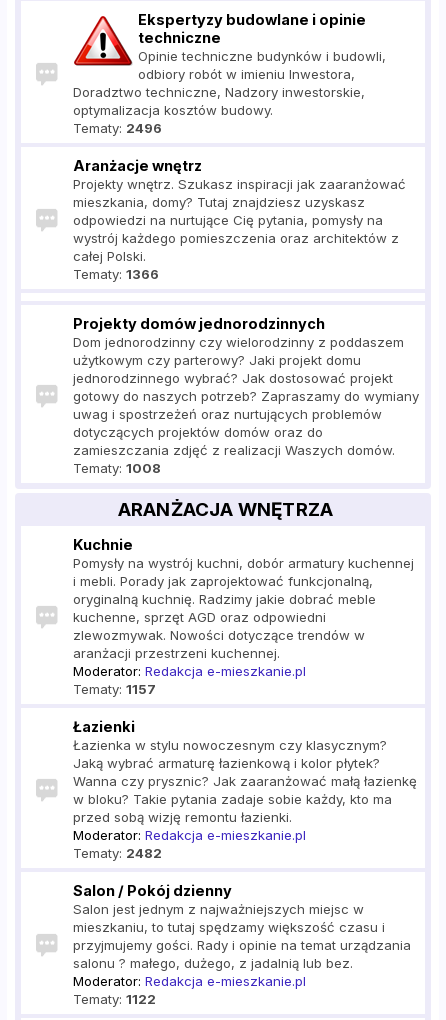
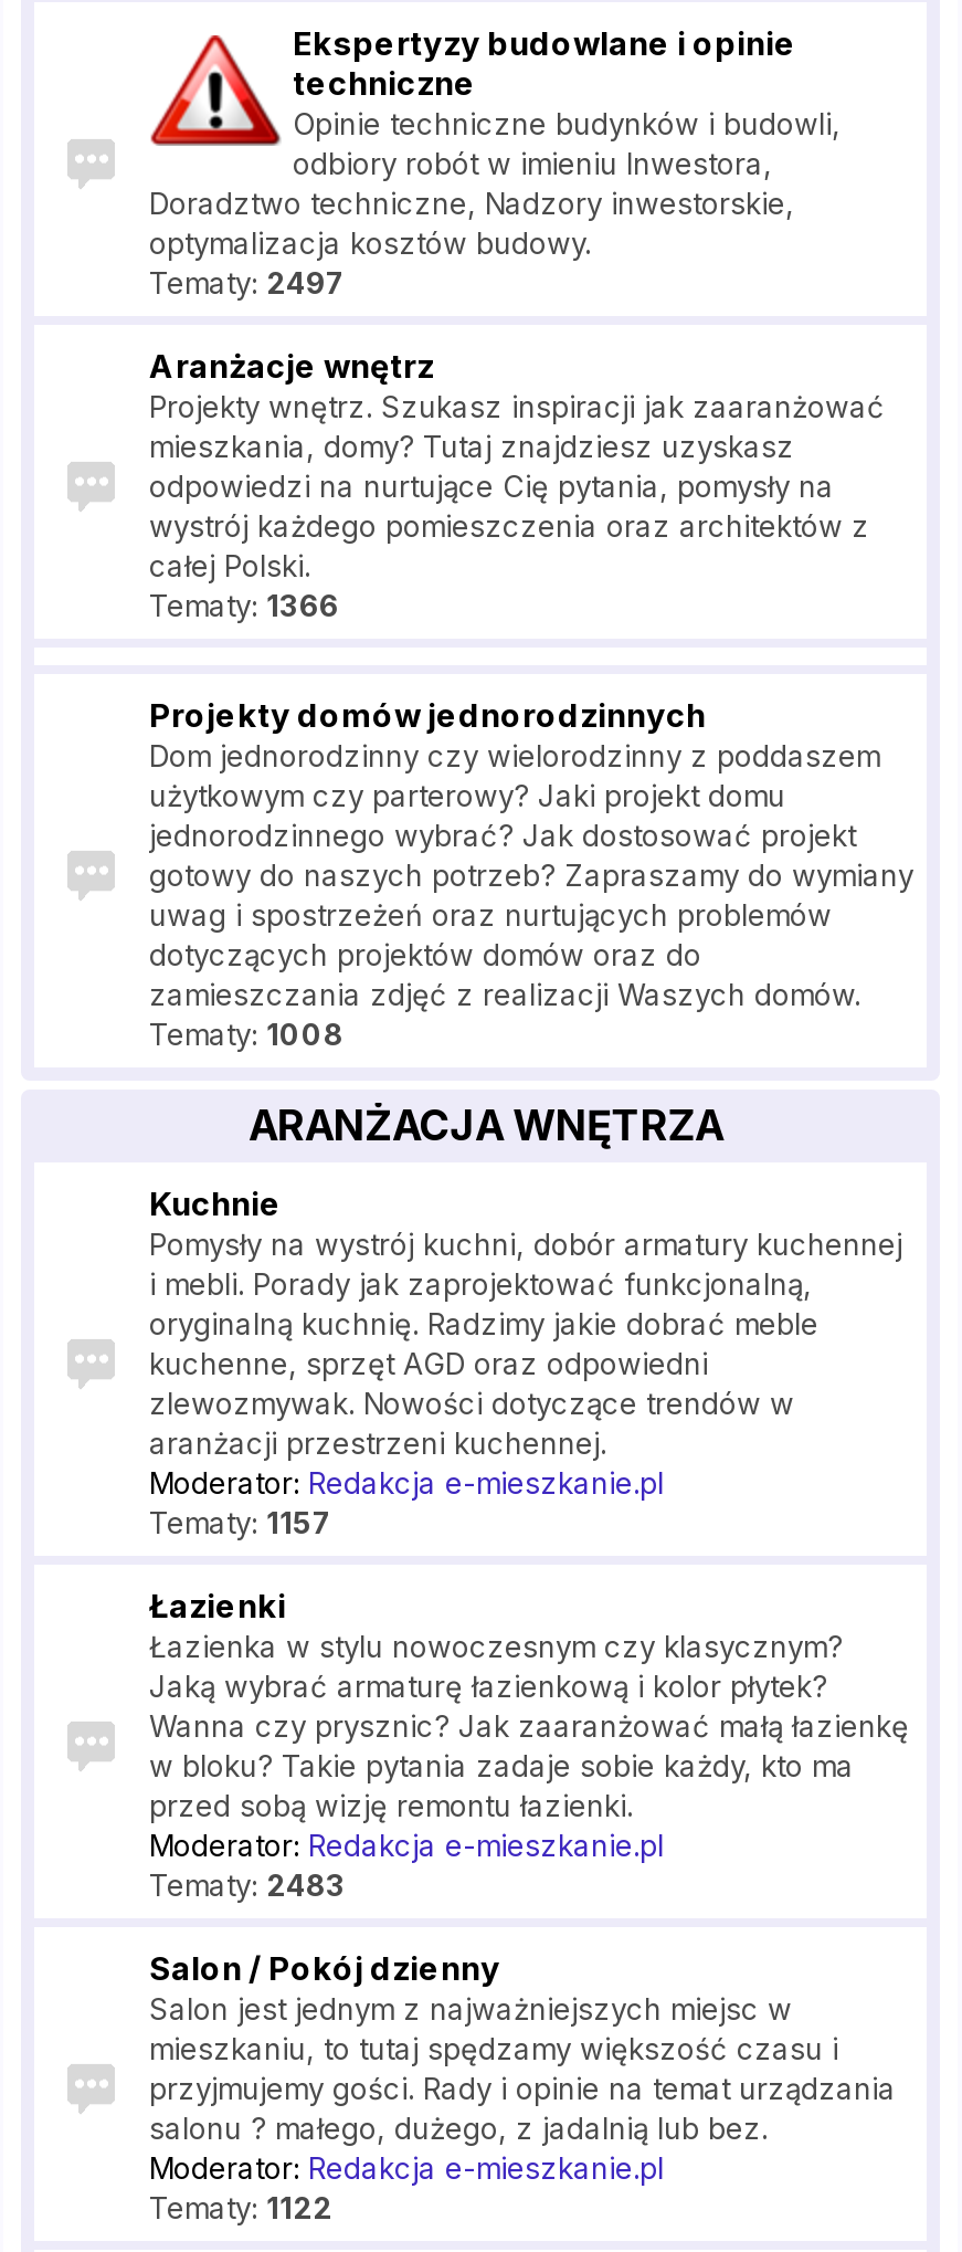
[73,120,162,136] Tematy: 2496 -> [149,266,346,301] Tematy: 2497
[73,845,162,861] Tematy: 2482 -> [149,1868,346,1903] Tematy: 2483

